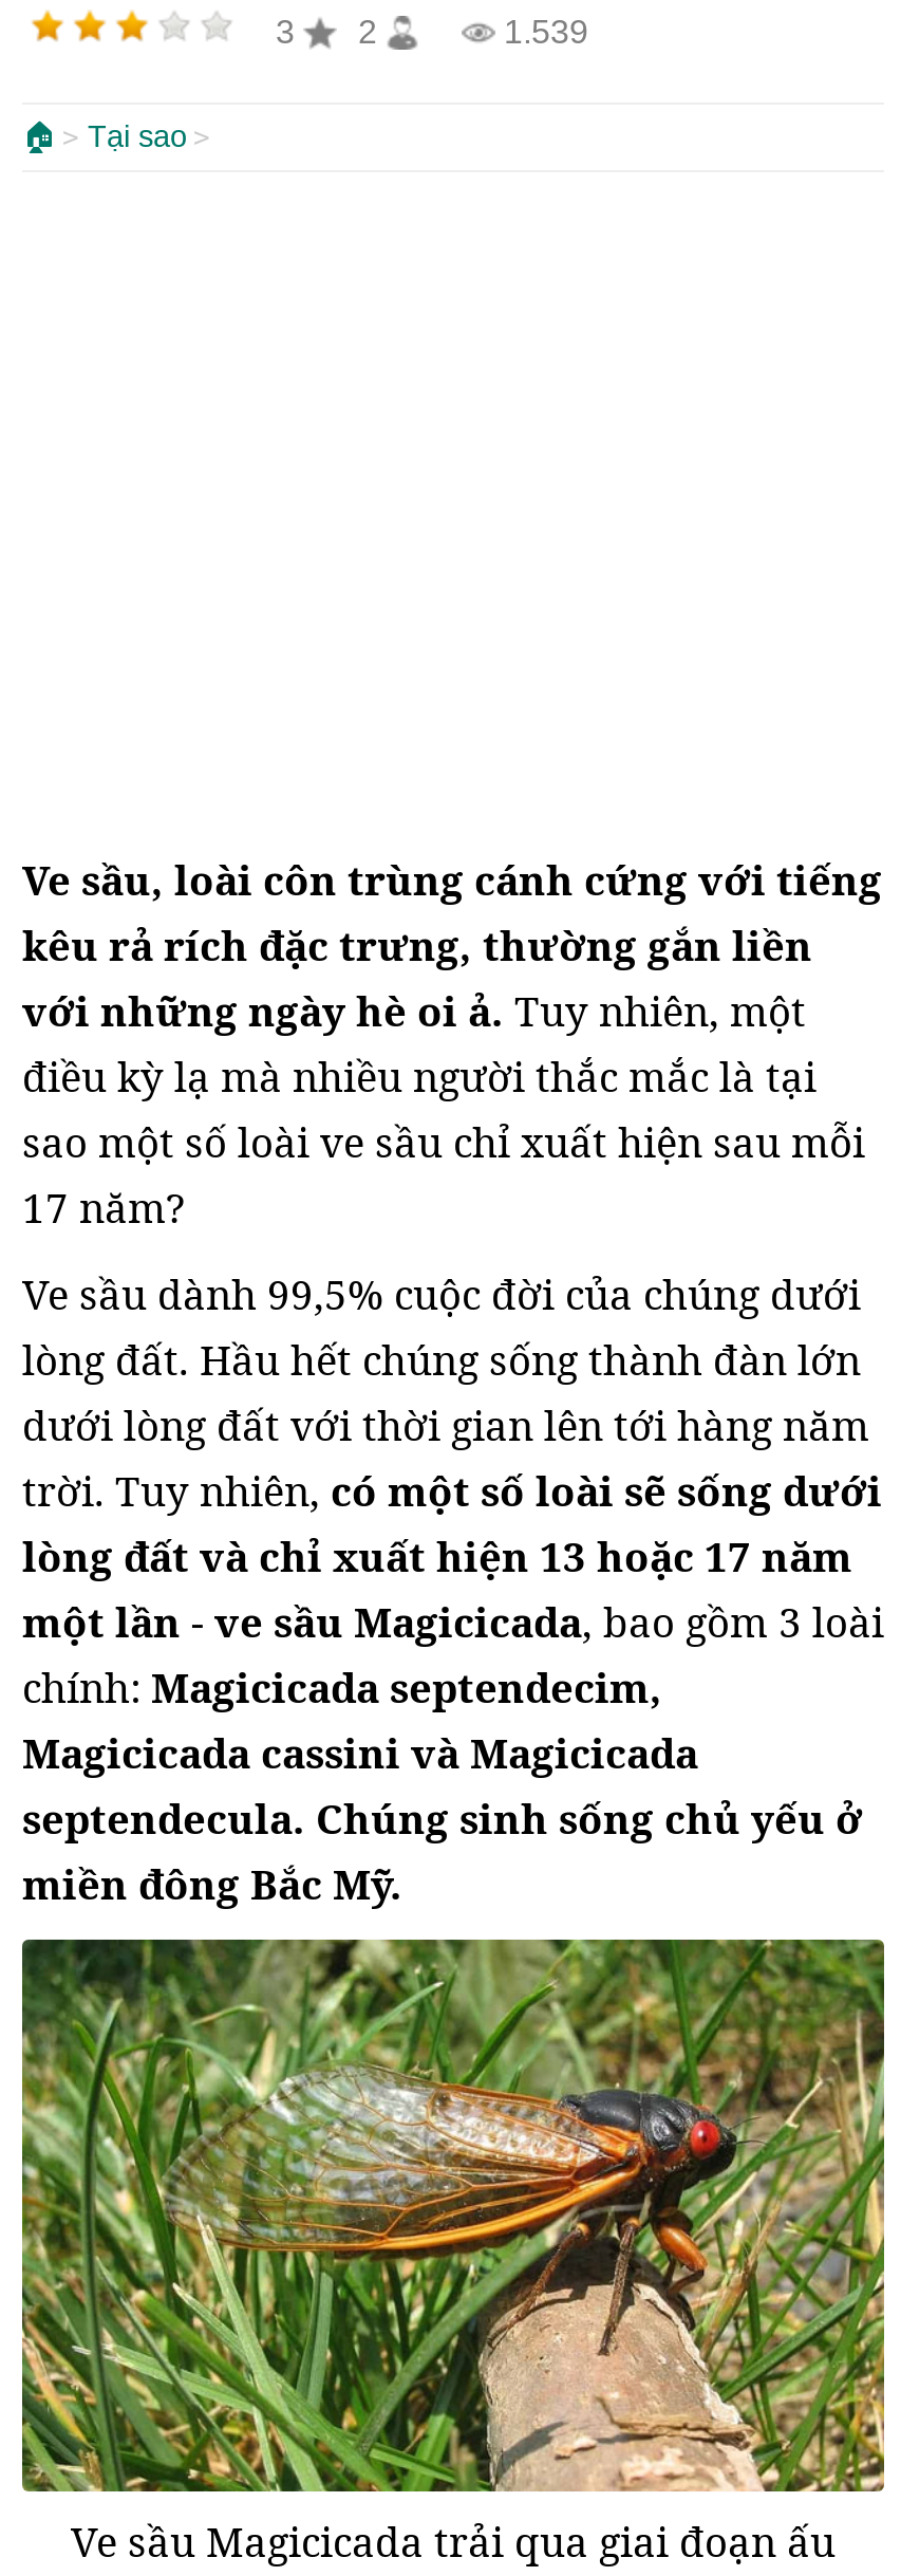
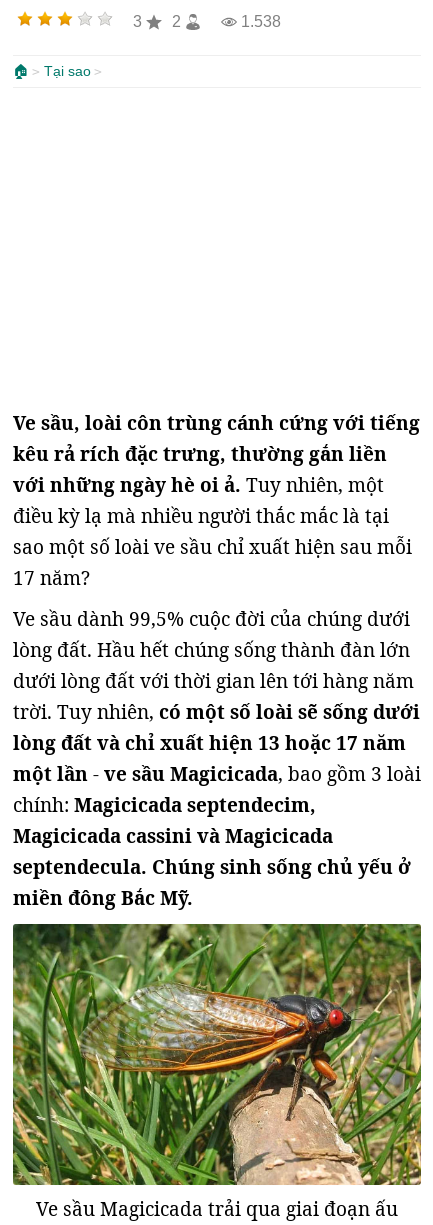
[504,14,588,50] 1.539 -> [241,13,281,30] 1.538

